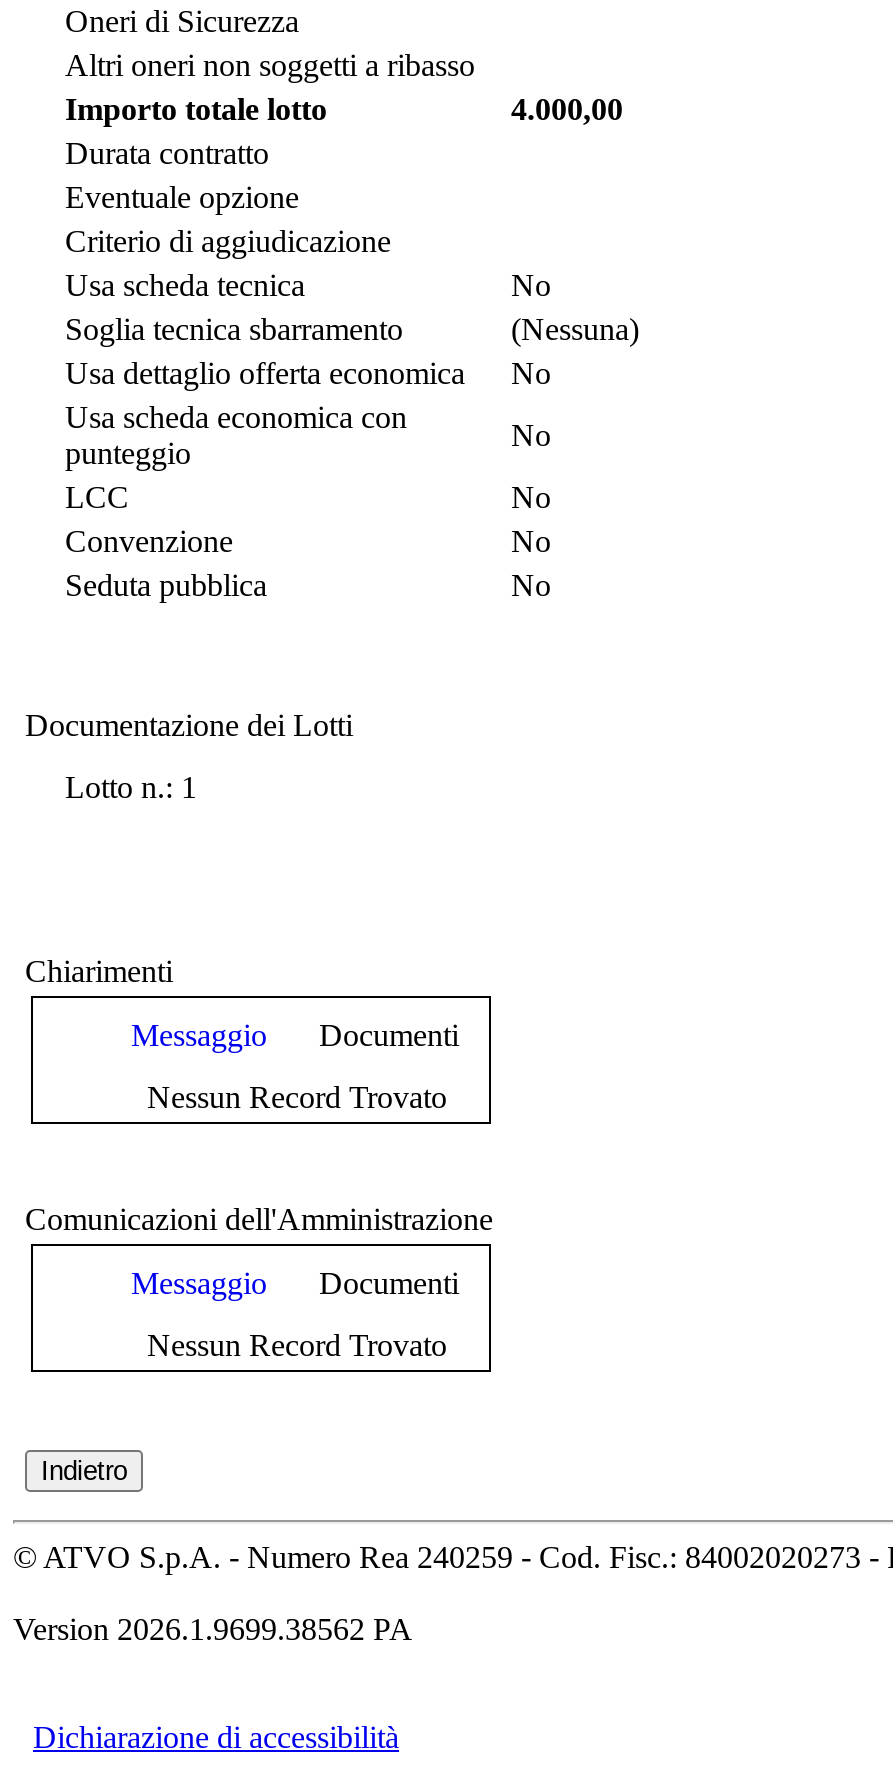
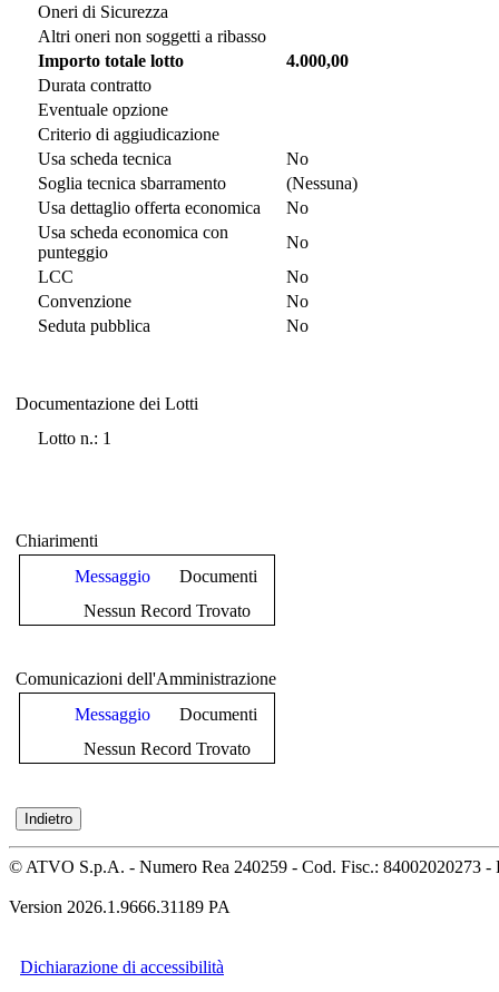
[13,1611,413,1645] Version 2026.1.9699.38562 PA -> [9,897,231,916] Version 2026.1.9666.31189 PA

